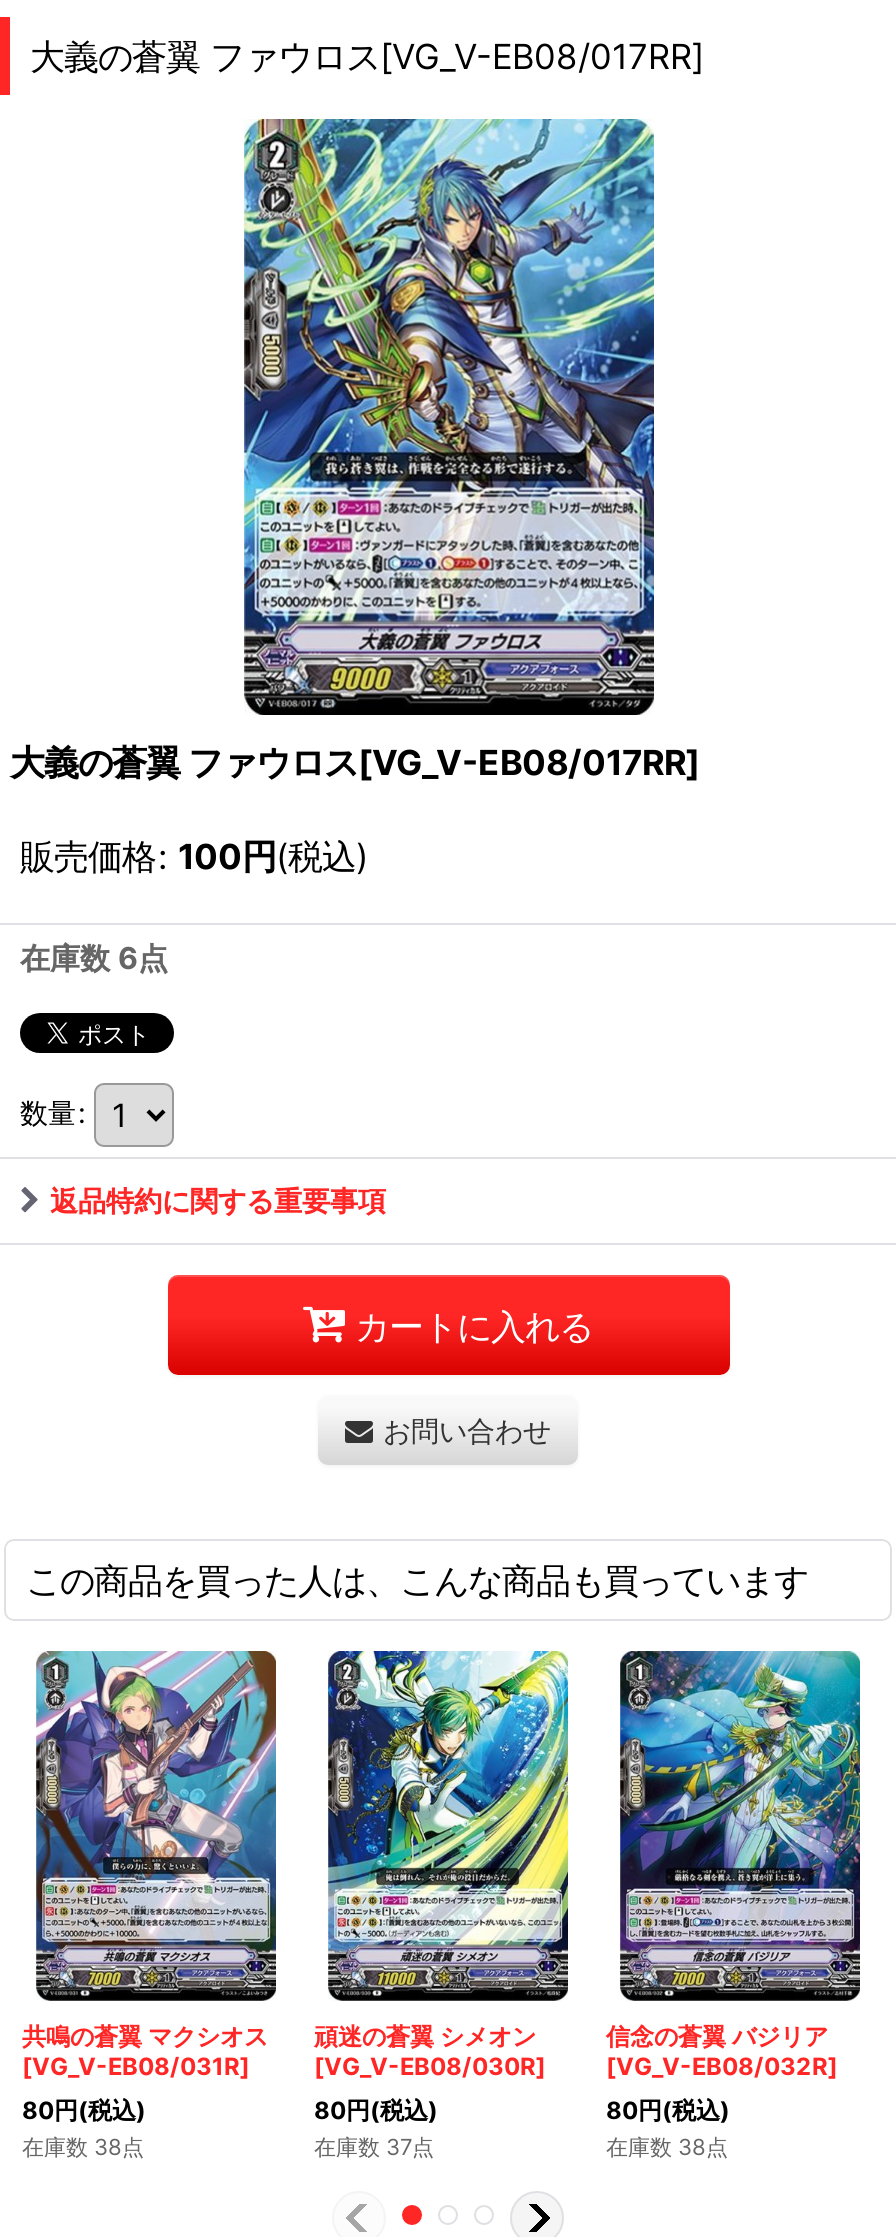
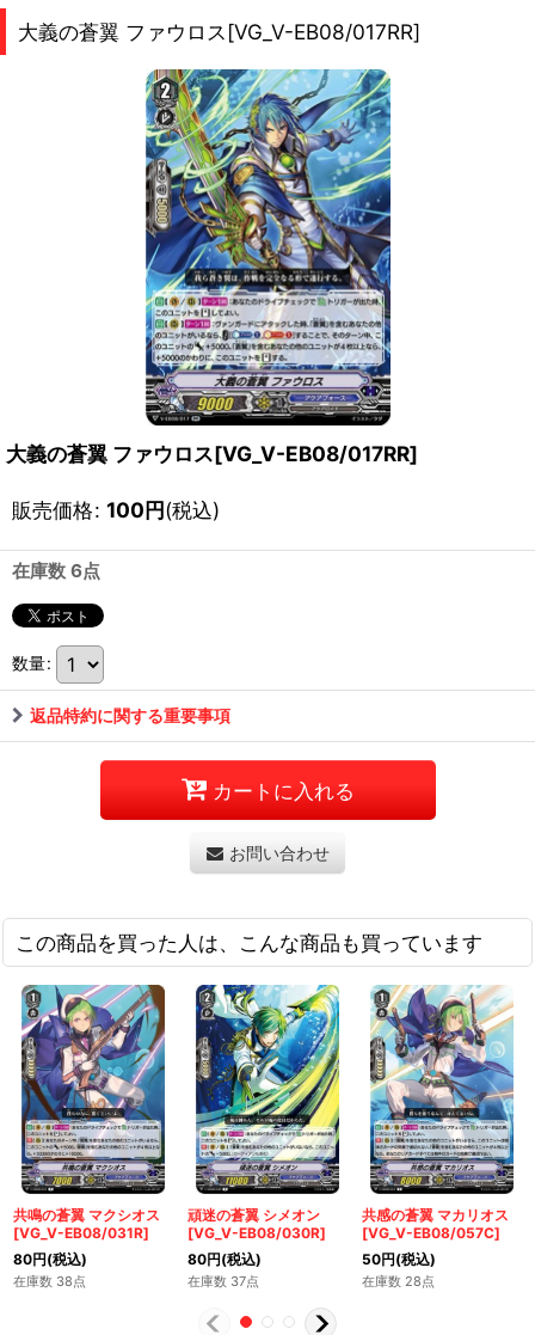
[606,1649,862,2081] [image] | 信念の蒼翼 バジリア | [VG_V-EB08/032R] -> [362,985,515,1242] [image] | 共感の蒼翼 マカリオス | [VG_V-EB08/057C]
[606,2095,730,2161] 80円(税込) | 在庫数 38点 -> [362,1250,436,1290] 50円(税込) | 在庫数 28点

